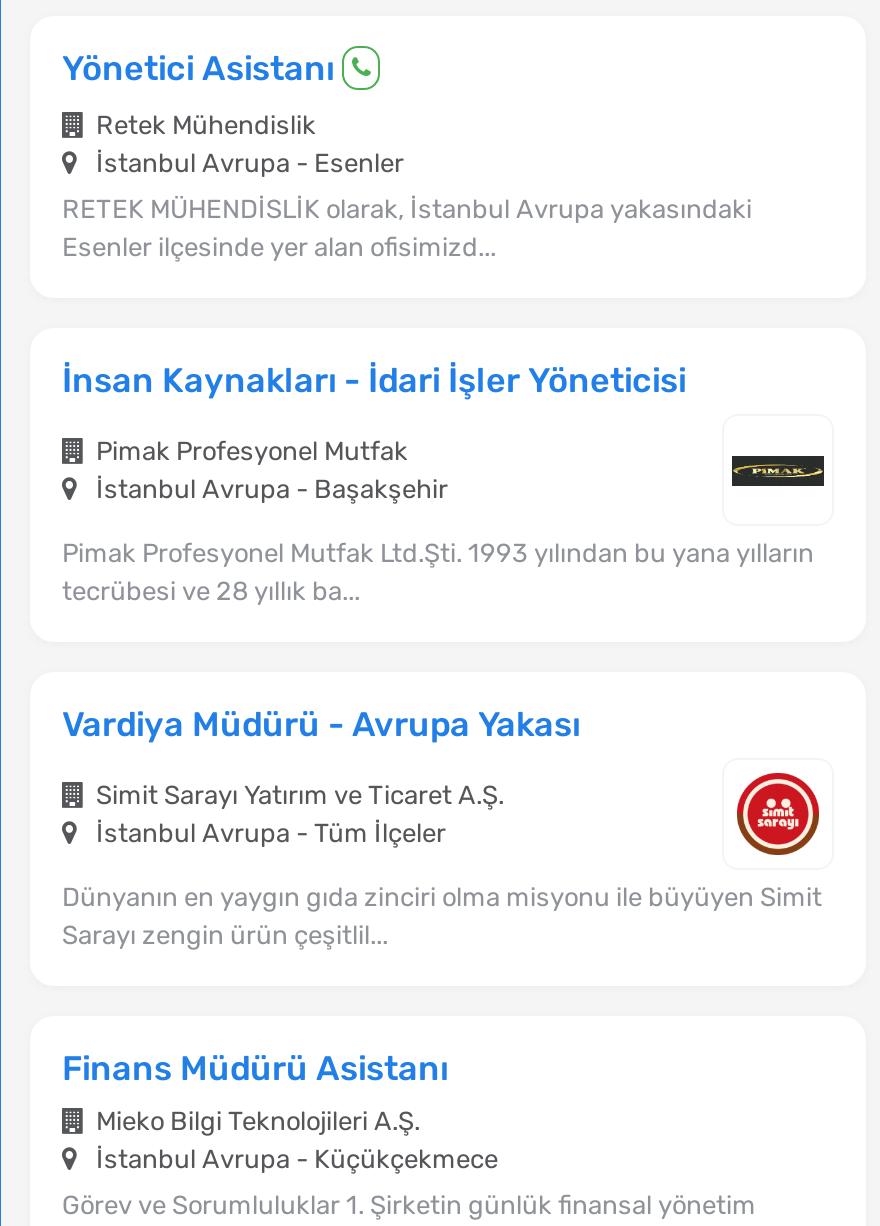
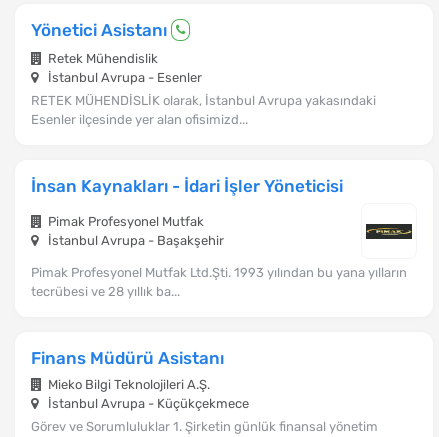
[62,705,822,951] [image] | Vardiya Müdürü - Avrupa Yakası | Simit Sarayı Yatırım ve Ticaret A.Ş. | İstanbul Avrupa - Tüm İlçeler | Dünyanın en yaygın gıda zinciri olma misyonu ile büyüyen Simit | Sarayı zengin ürün çeşitlil... -> none

